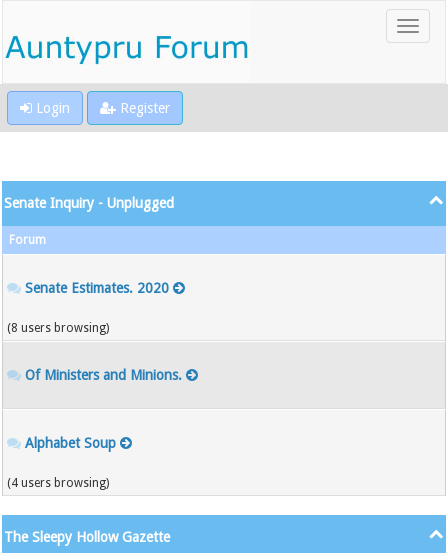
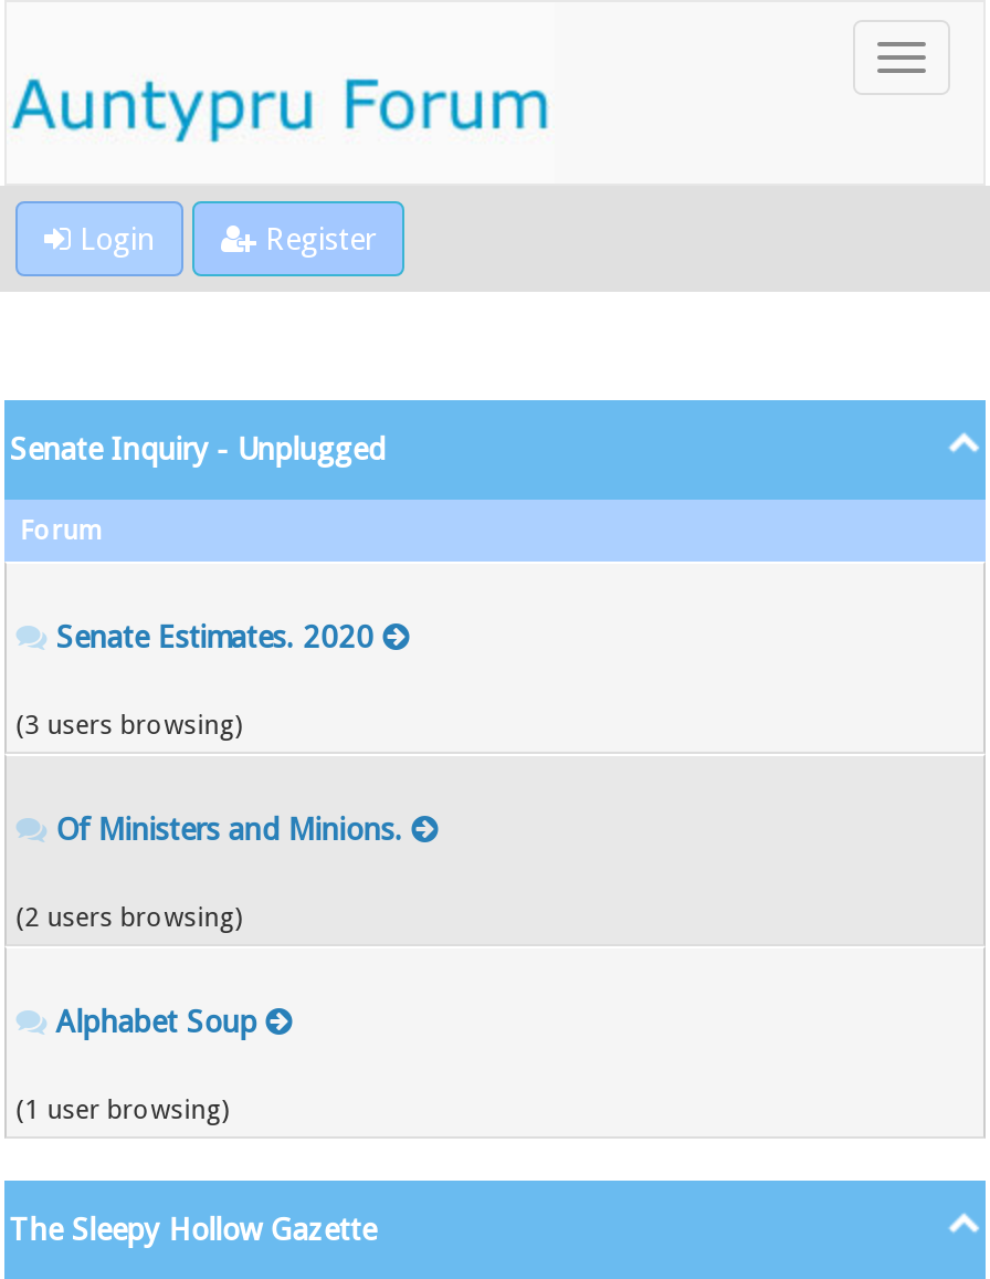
[7,321,109,335] (8 users browsing) -> [16,710,241,741] (3 users browsing)
none -> [16,902,241,933] (2 users browsing)
[7,476,109,490] (4 users browsing) -> [16,1094,228,1125] (1 user browsing)

